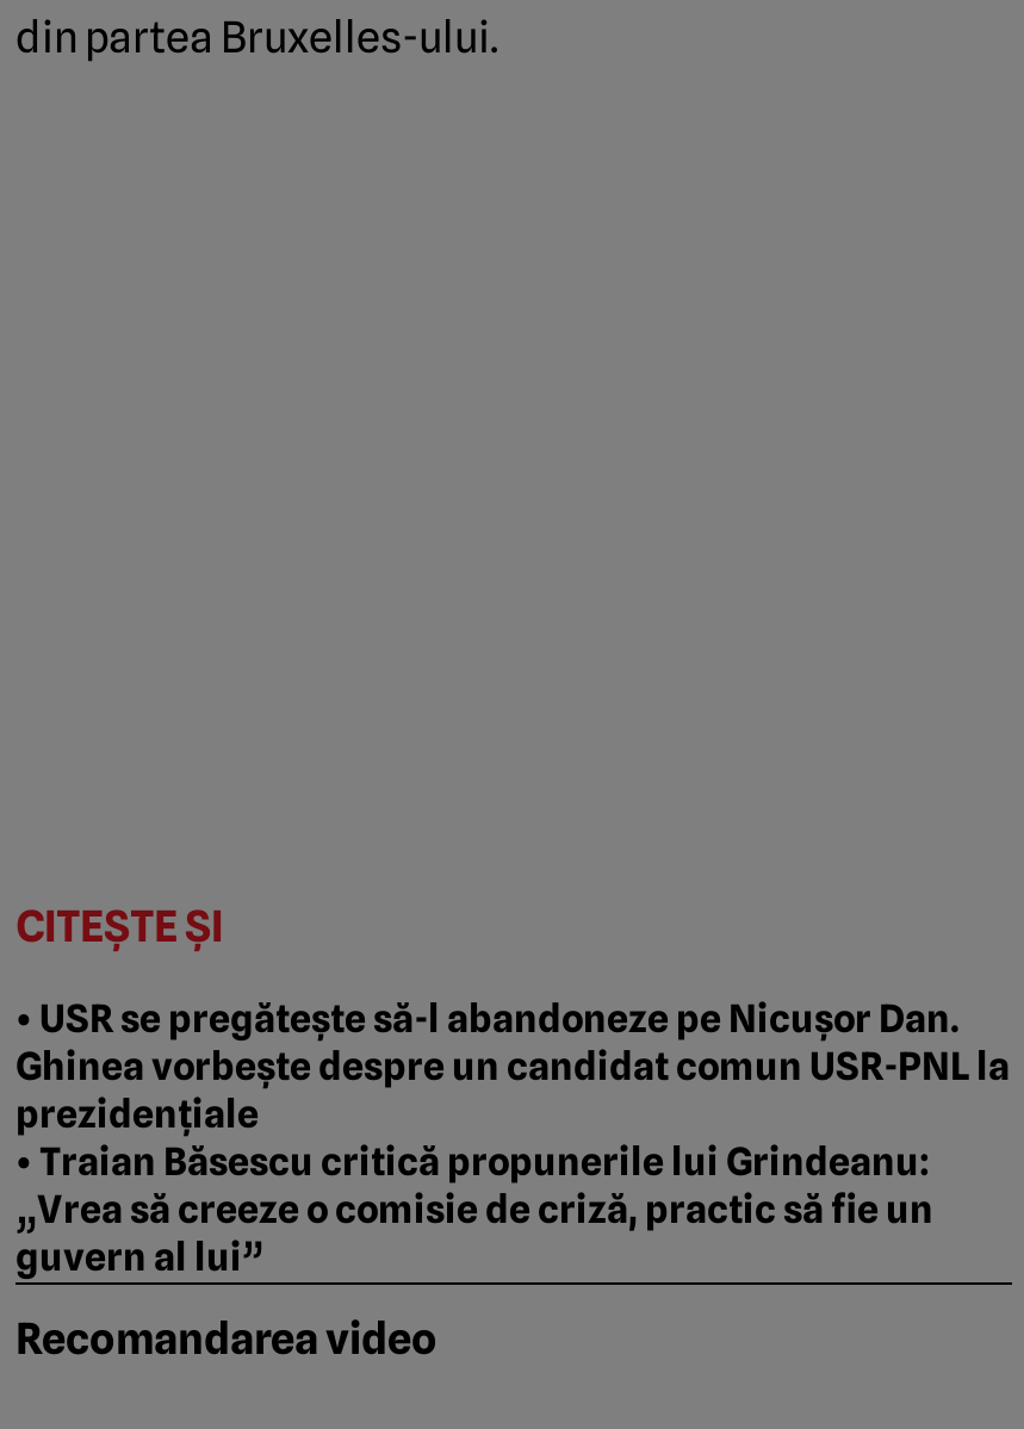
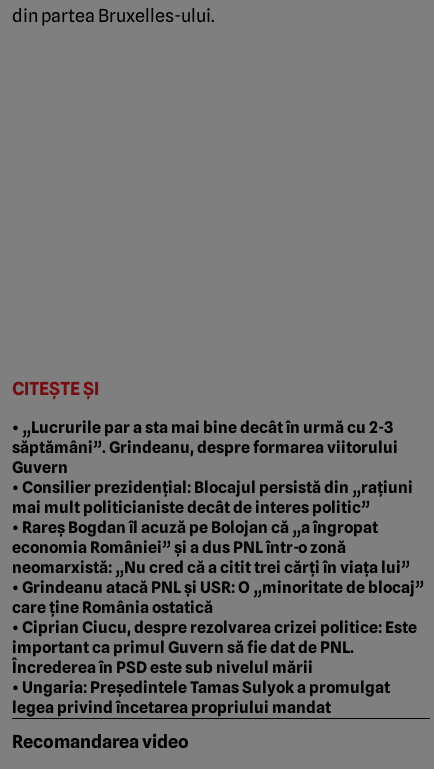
[15,996,1010,1279] • USR se pregătește să-l abandoneze pe Nicușor Dan. | Ghinea vorbește despre un candidat comun USR-PNL la | prezidențiale | • Traian Băsescu critică propunerile lui Grindeanu: | „Vrea să creeze o comisie de criză, practic să fie un | guvern al lui” -> [12,418,424,717] • „Lucrurile par a sta mai bine decât în urmă cu 2-3 | săptămâni”. Grindeanu, despre formarea viitorului | Guvern | • Consilier prezidențial: Blocajul persistă din „rațiuni | mai mult politicianiste decât de interes politic” | • Rareș Bogdan îl acuză pe Bolojan că „a îngropat | economia României” și a dus PNL într-o zonă | neomarxistă: „Nu cred că a citit trei cărți în viața lui” | • Grindeanu atacă PNL și USR: O „minoritate de blocaj” | care ține România ostatică | • Ciprian Ciucu, despre rezolvarea crizei politice: Este | important ca primul Guvern să fie dat de PNL. | Încrederea în PSD este sub nivelul mării | • Ungaria: Președintele Tamas Sulyok a promulgat | legea privind încetarea propriului mandat

